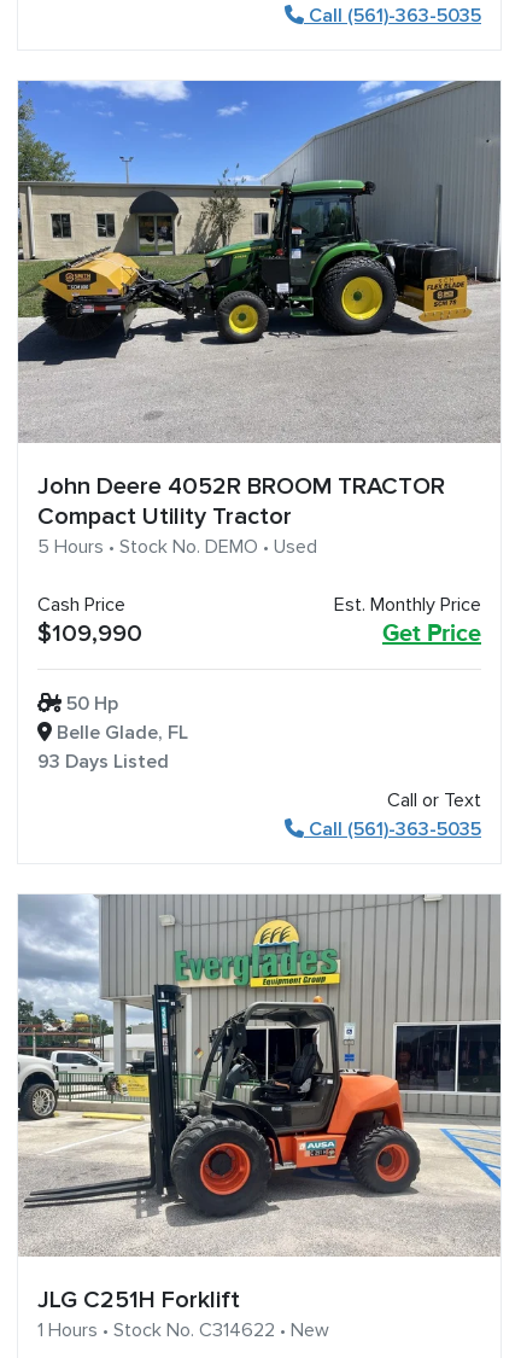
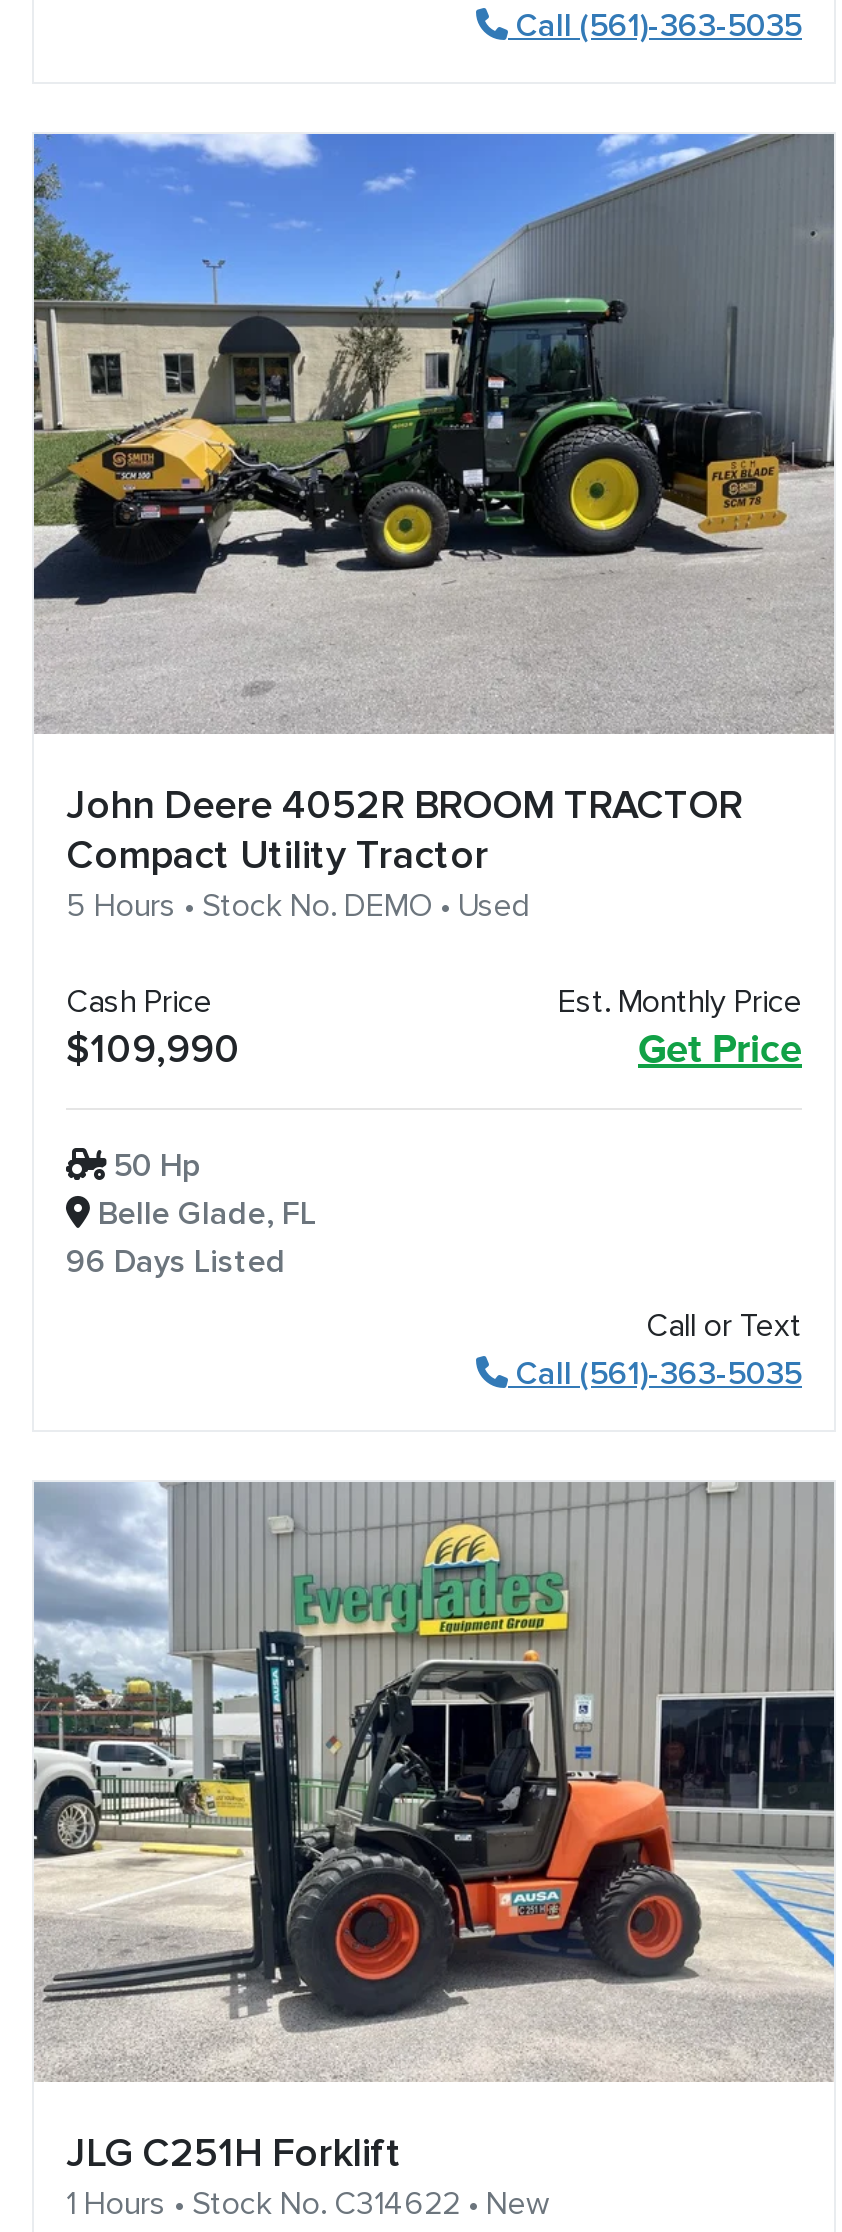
[37,749,169,773] 93 Days Listed -> [66,1241,286,1281] 96 Days Listed

